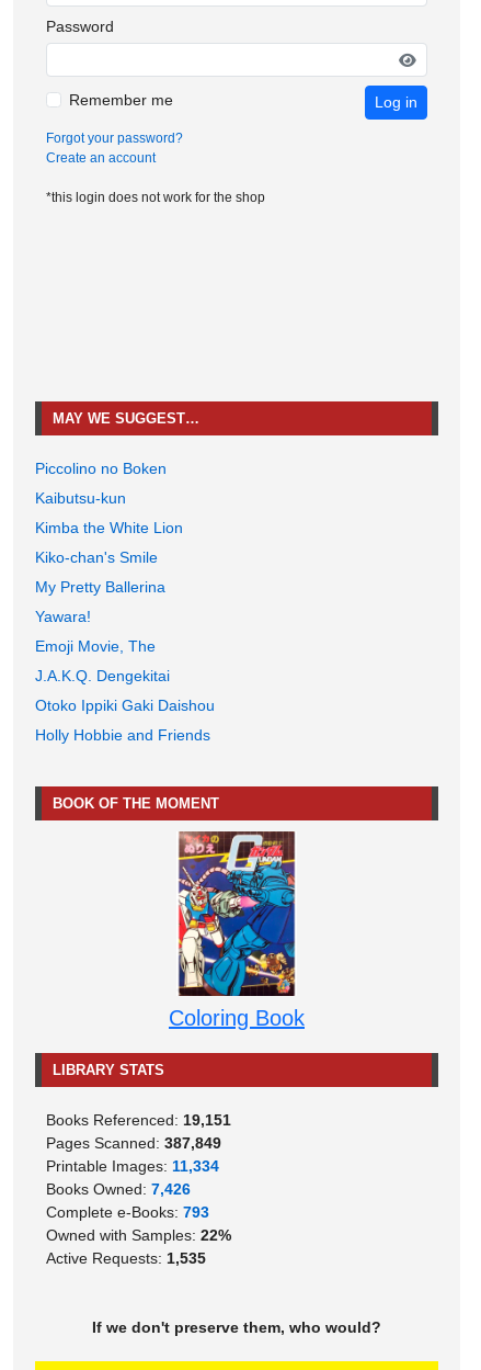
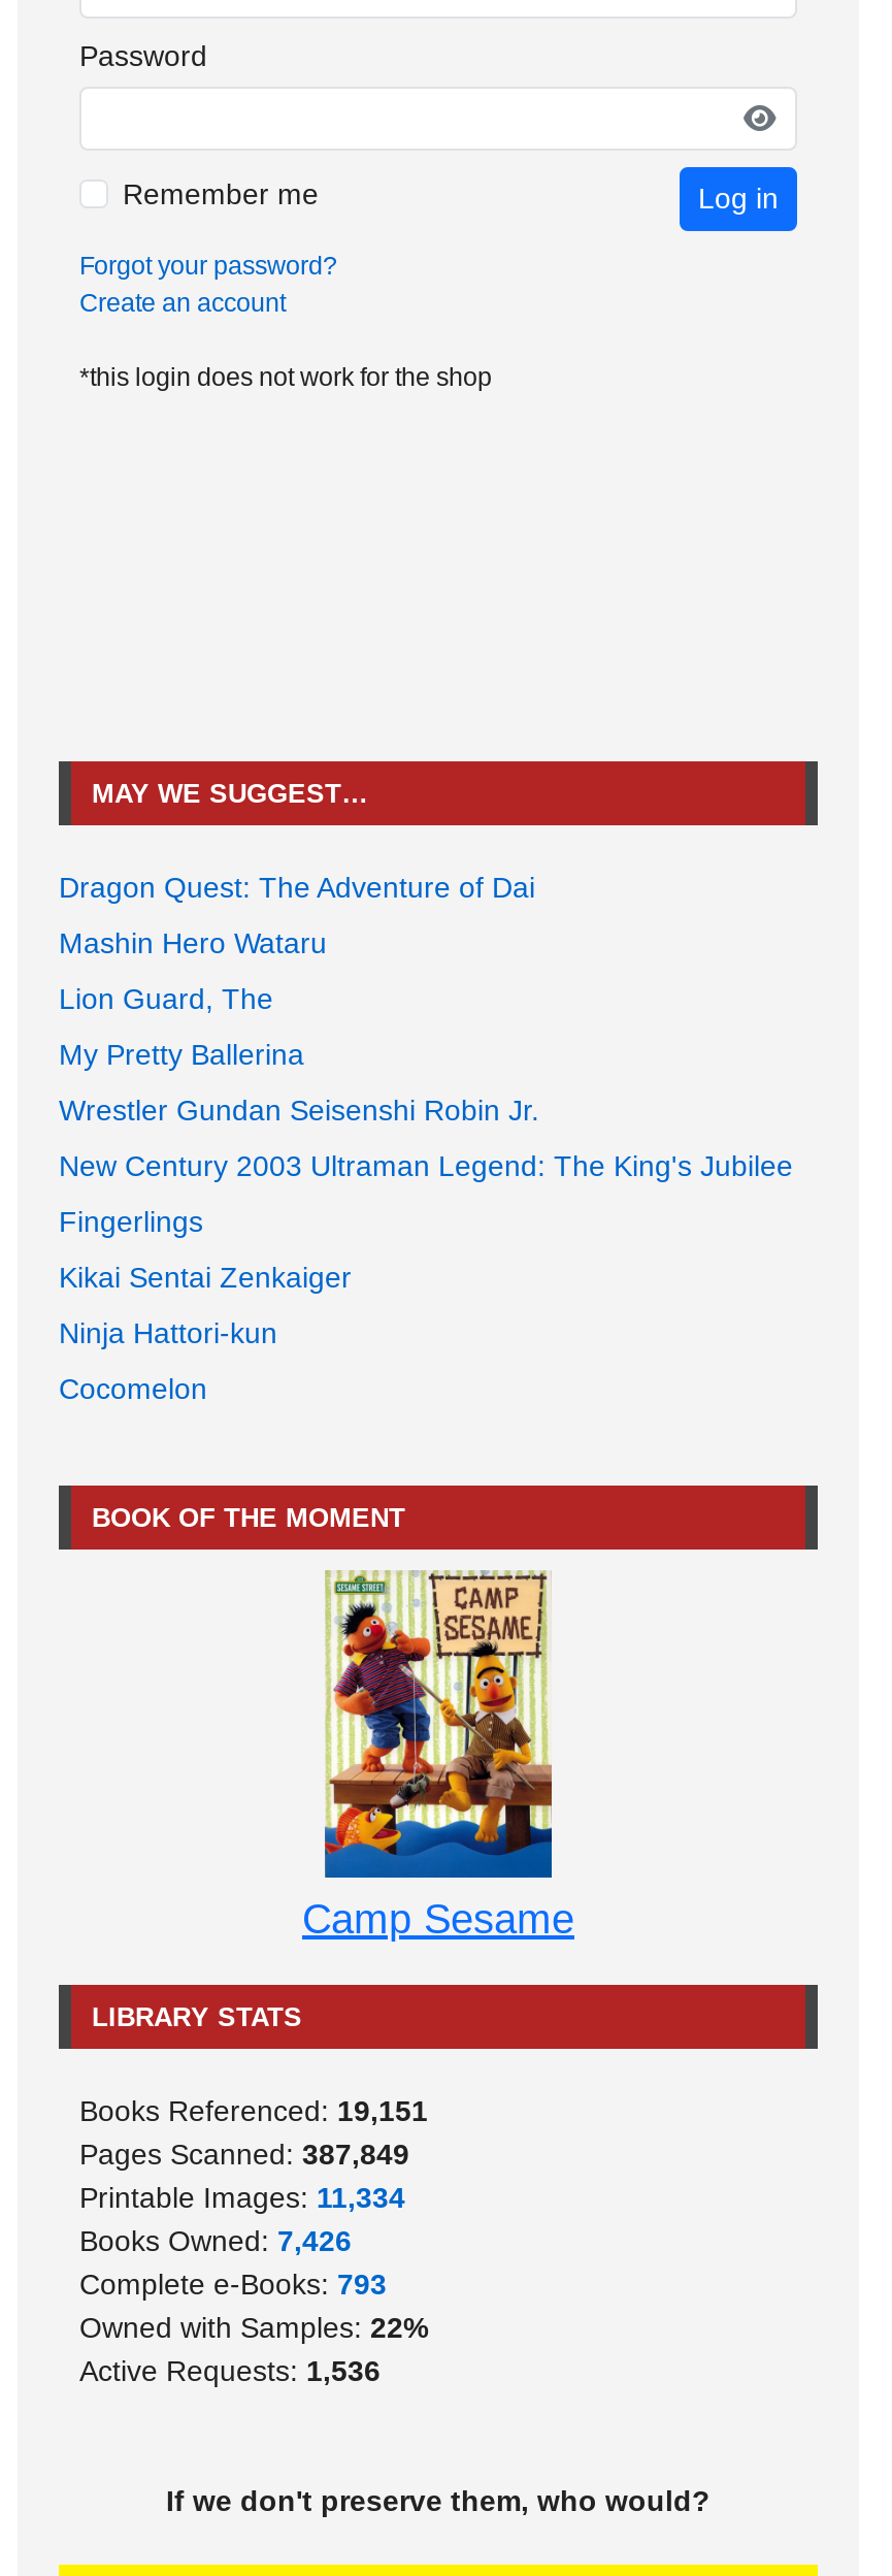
[35,460,183,566] Piccolino no Boken | Kaibutsu-kun | Kimba the White Lion | Kiko-chan's Smile -> [59,871,535,1015] Dragon Quest: The Adventure of Dai | Mashin Hero Wataru | Lion Guard, The
moved [35,578,165,596] -> [59,1038,304,1071]: My Pretty Ballerina
[35,608,215,744] Yawara! | Emoji Movie, The | J.A.K.Q. Dengekitai | Otoko Ippiki Gaki Daishou | Holly Hobbie and Friends -> [59,1094,793,1405] Wrestler Gundan Seisenshi Robin Jr. | New Century 2003 Ultraman Legend: The King's Jubilee | Fingerlings | Kikai Sentai Zenkaiger | Ninja Hattori-kun | Cocomelon
[169,830,305,1030] [image] | Coloring Book -> [302,1570,574,1941] [image] | Camp Sesame
[46,1249,206,1267] Active Requests: 1,535 -> [79,2354,381,2387] Active Requests: 1,536

